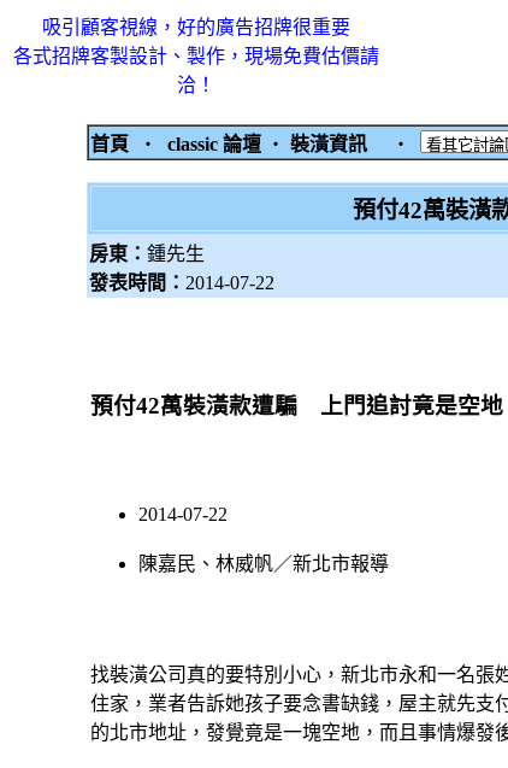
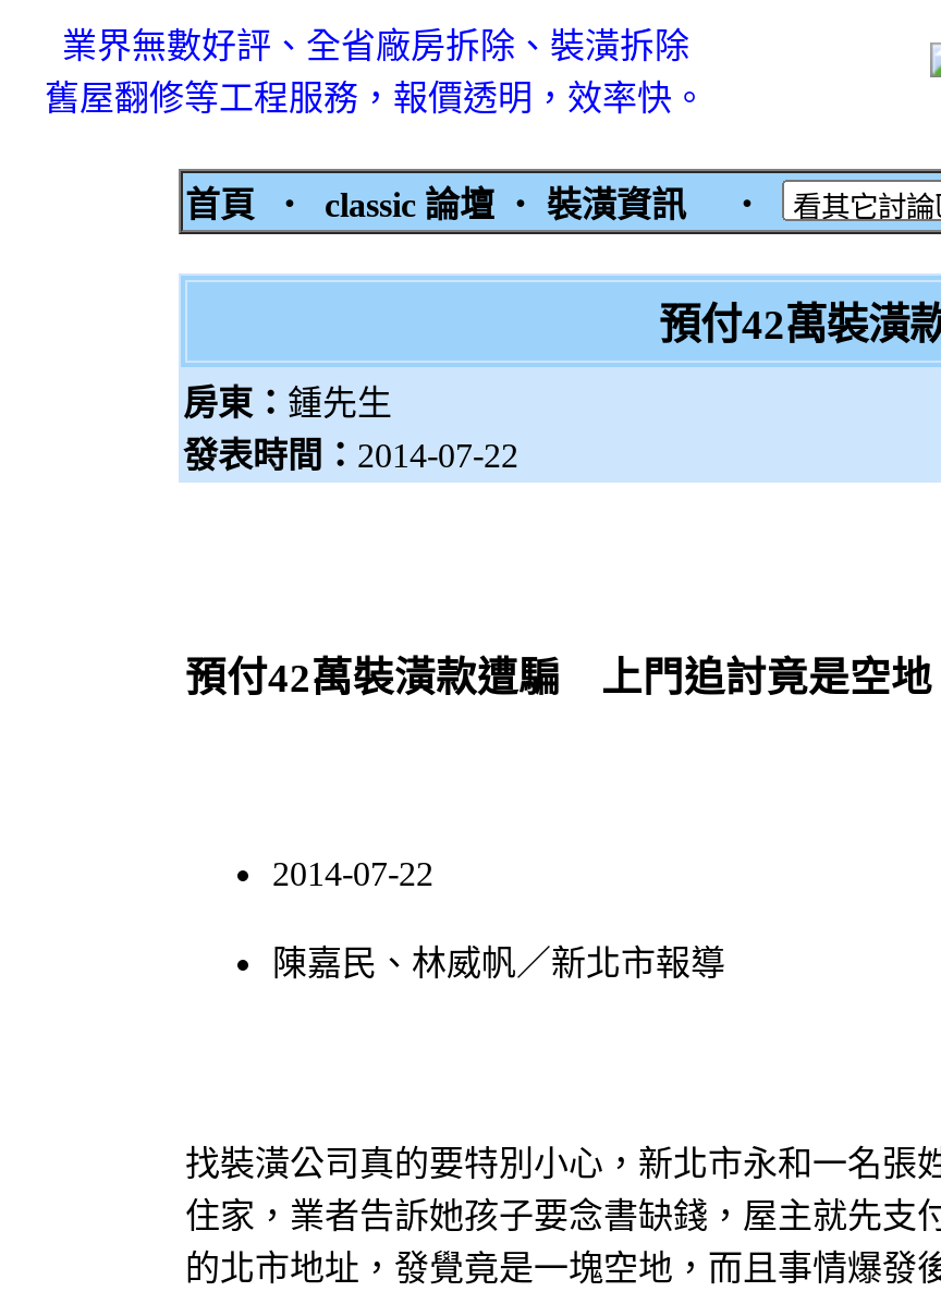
[13,17,379,95] 吸引顧客視線，好的廣告招牌很重要 | 各式招牌客製設計、製作，現場免費估價請 | 洽！ -> [45,27,707,117] 業界無數好評、全省廠房拆除、裝潢拆除 | 舊屋翻修等工程服務，報價透明，效率快。

